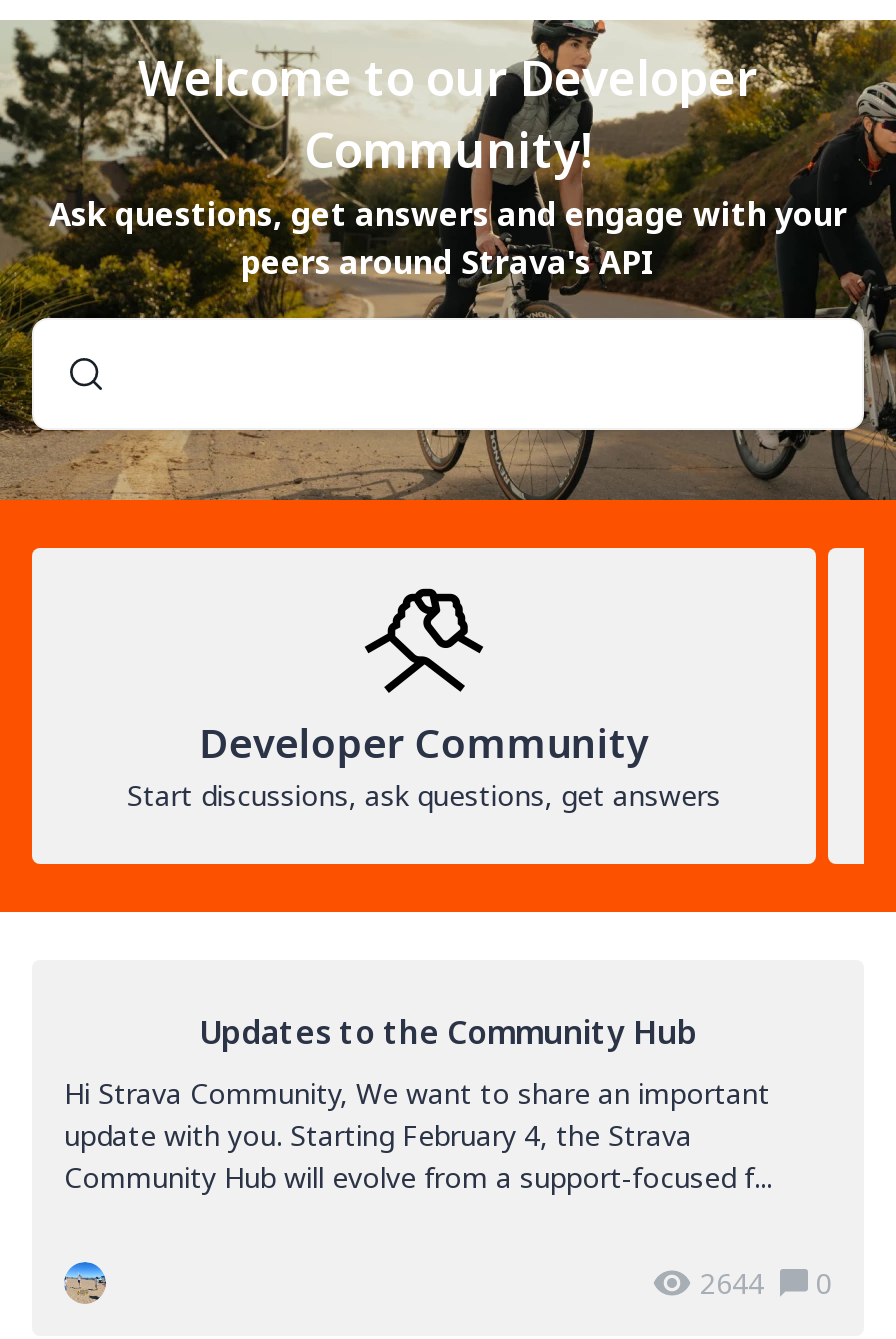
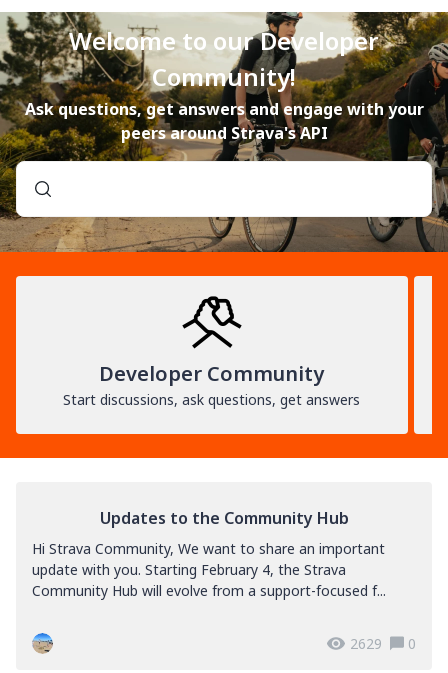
[700,1264,832,1302] 2644 0 -> [350,634,416,653] 2629 0

